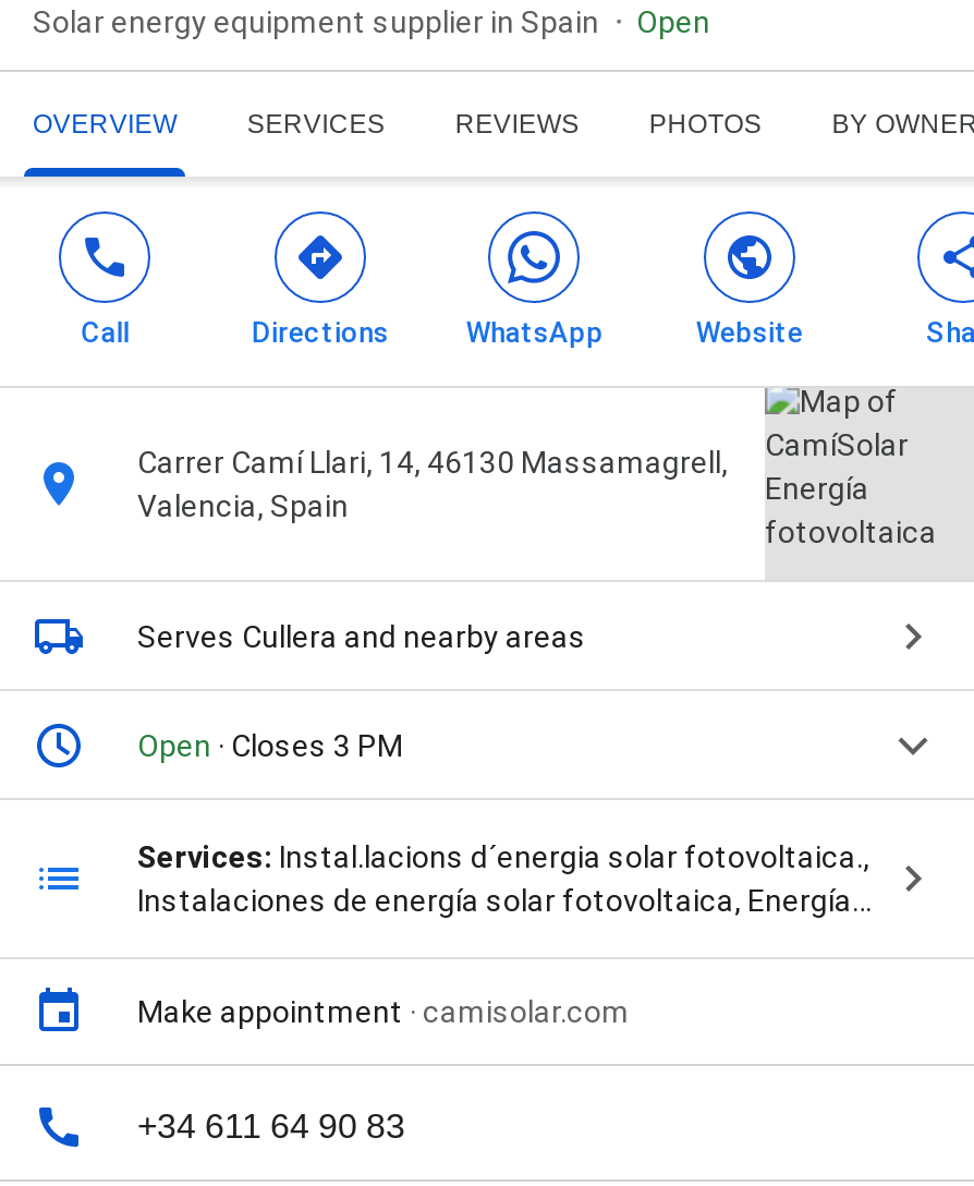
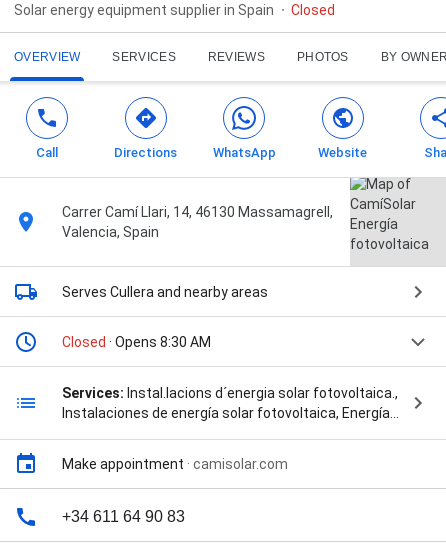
[636,5,710,40] Open -> [291,2,335,18] Closed
[137,729,403,763] Open · Closes 3 PM -> [62,334,211,350] Closed · Opens 8:30 AM

